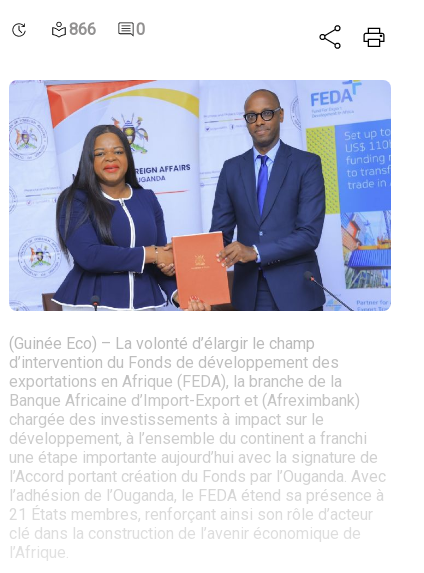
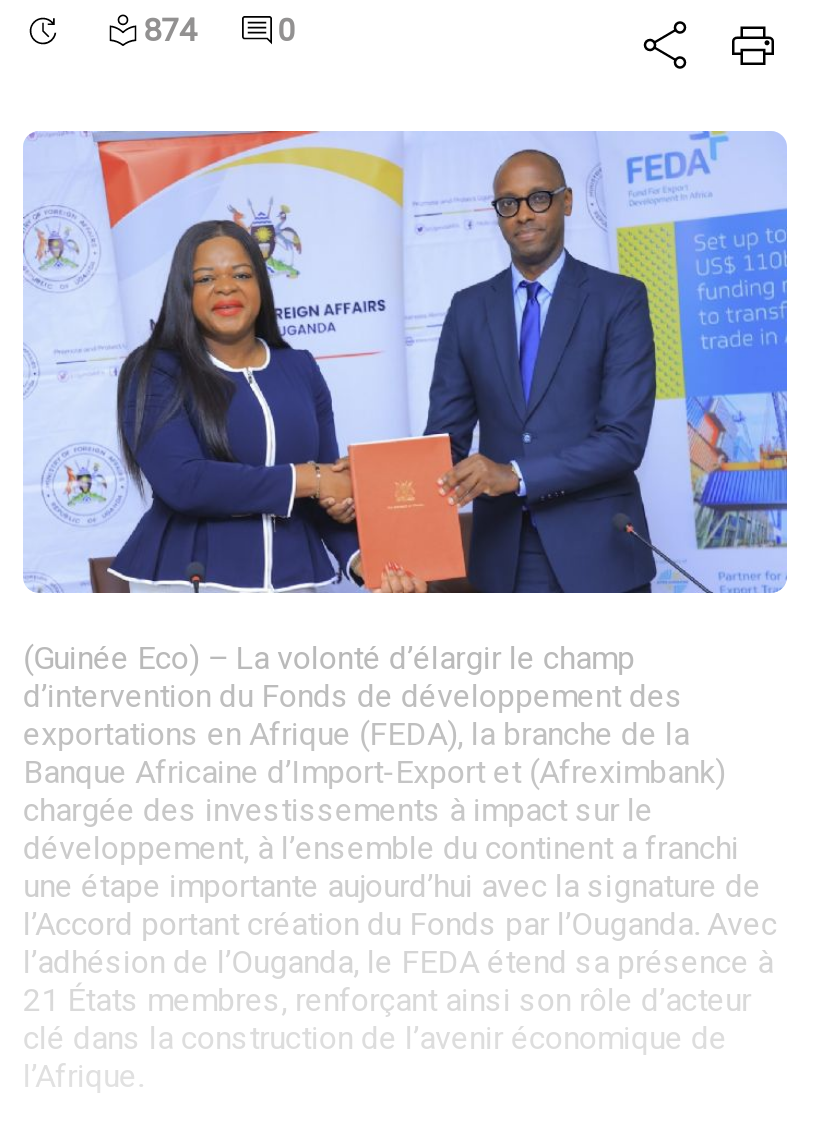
[69,20,96,39] 866 -> [143,11,197,49] 874

